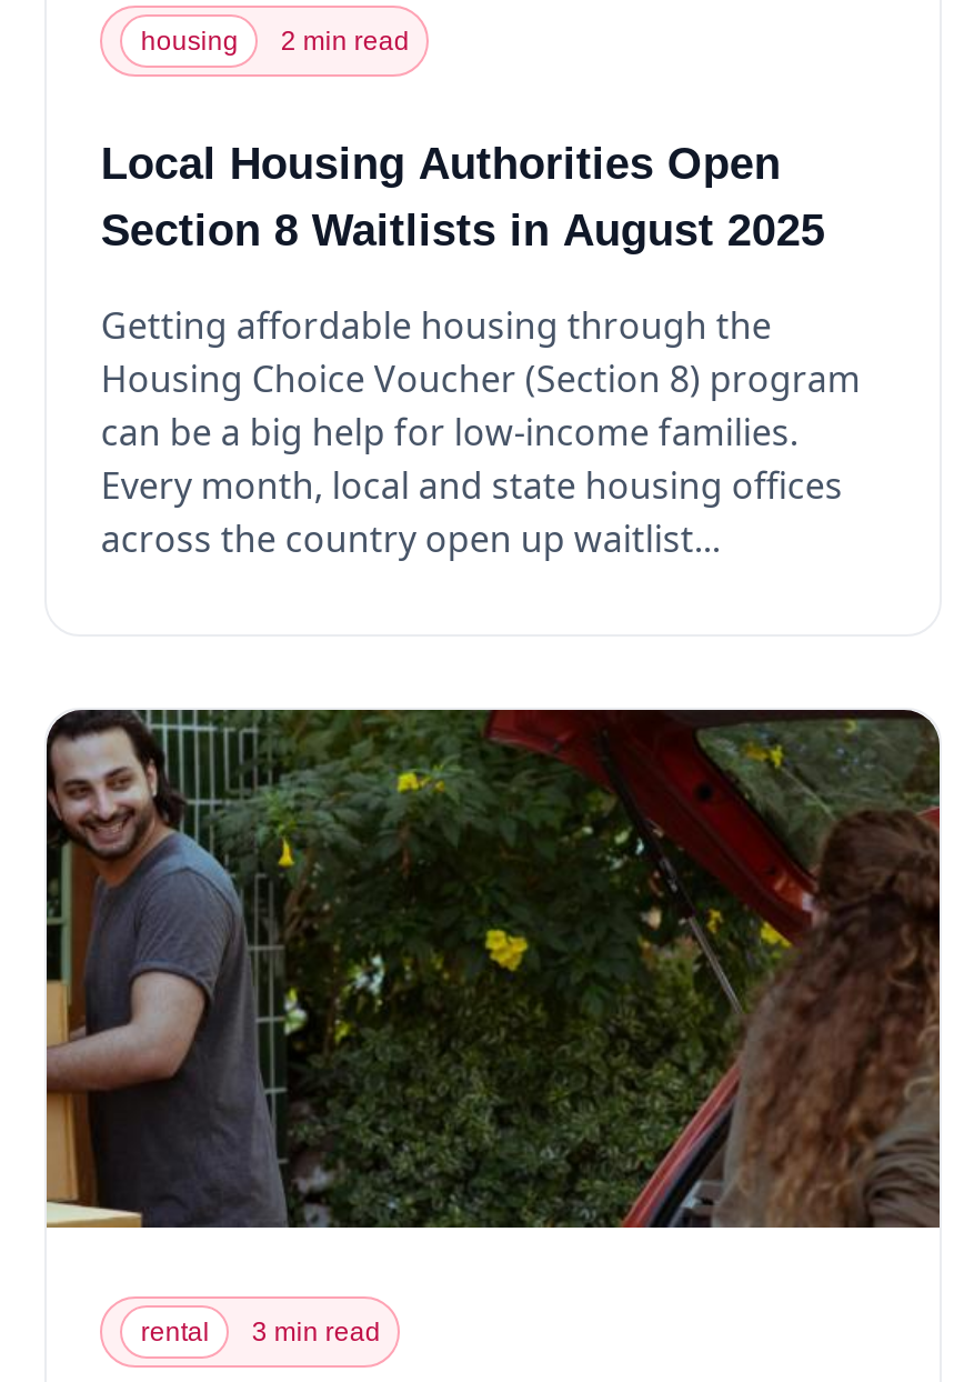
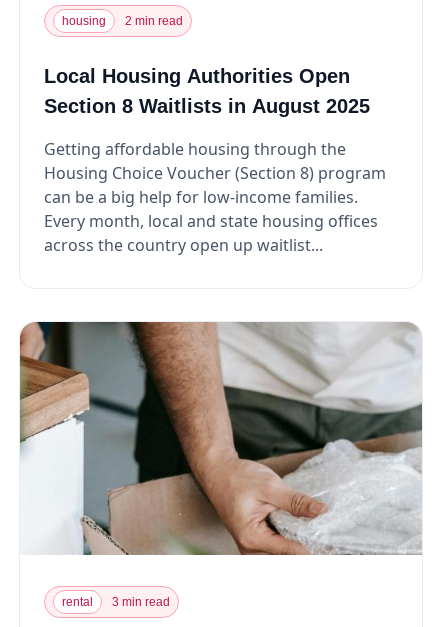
[44,708,942,1230] [image] -> [19,321,423,556] [image]

